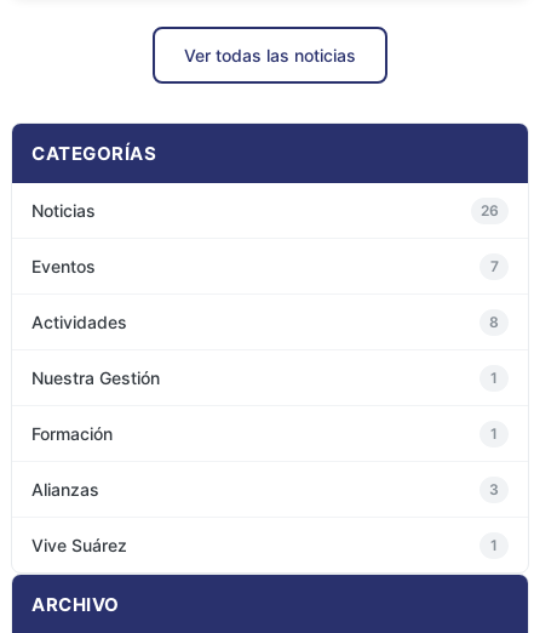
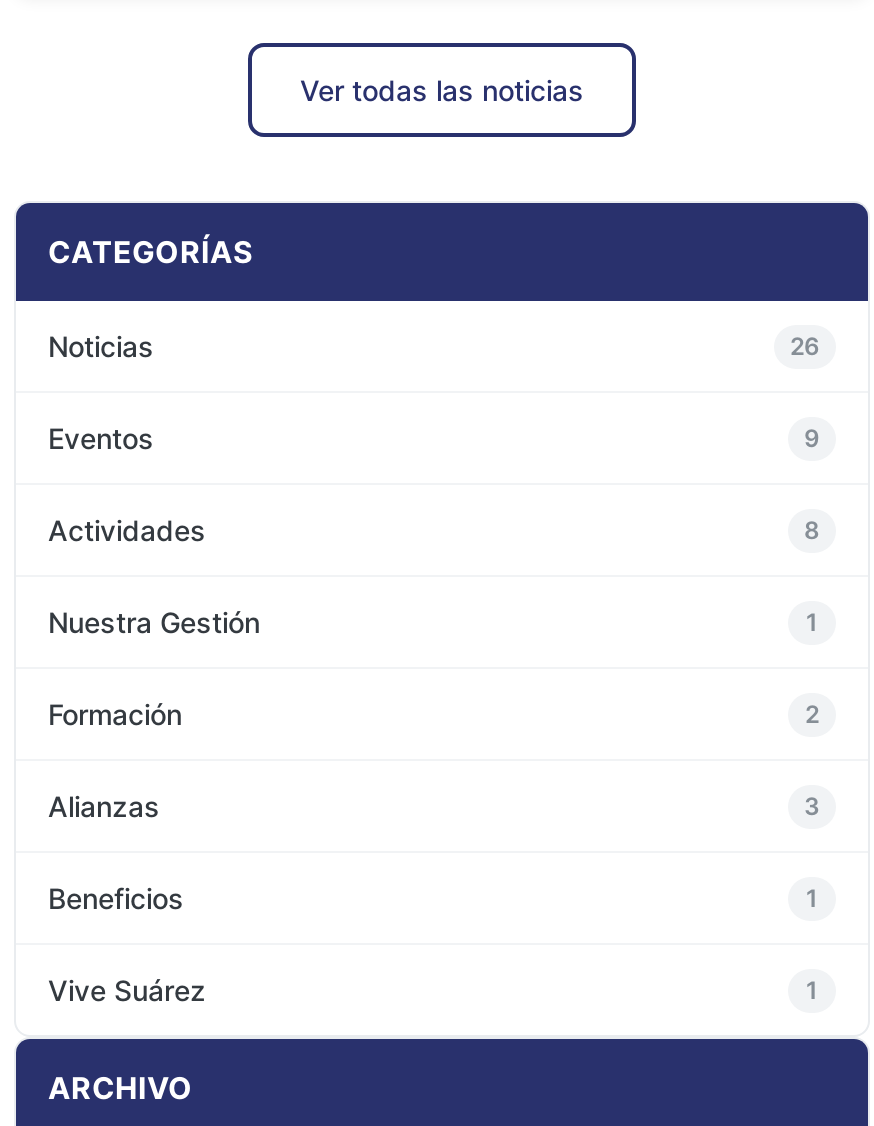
[490,257,498,275] 7 -> [804,423,820,453] 9
[490,424,498,442] 1 -> [805,699,819,729] 2
none -> [48,882,818,916] Beneficios | 1

